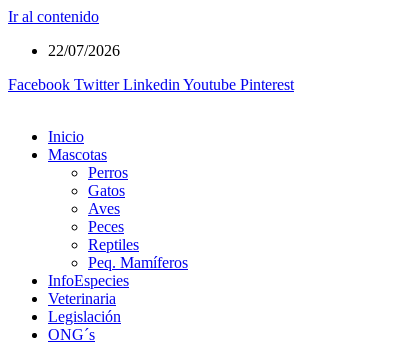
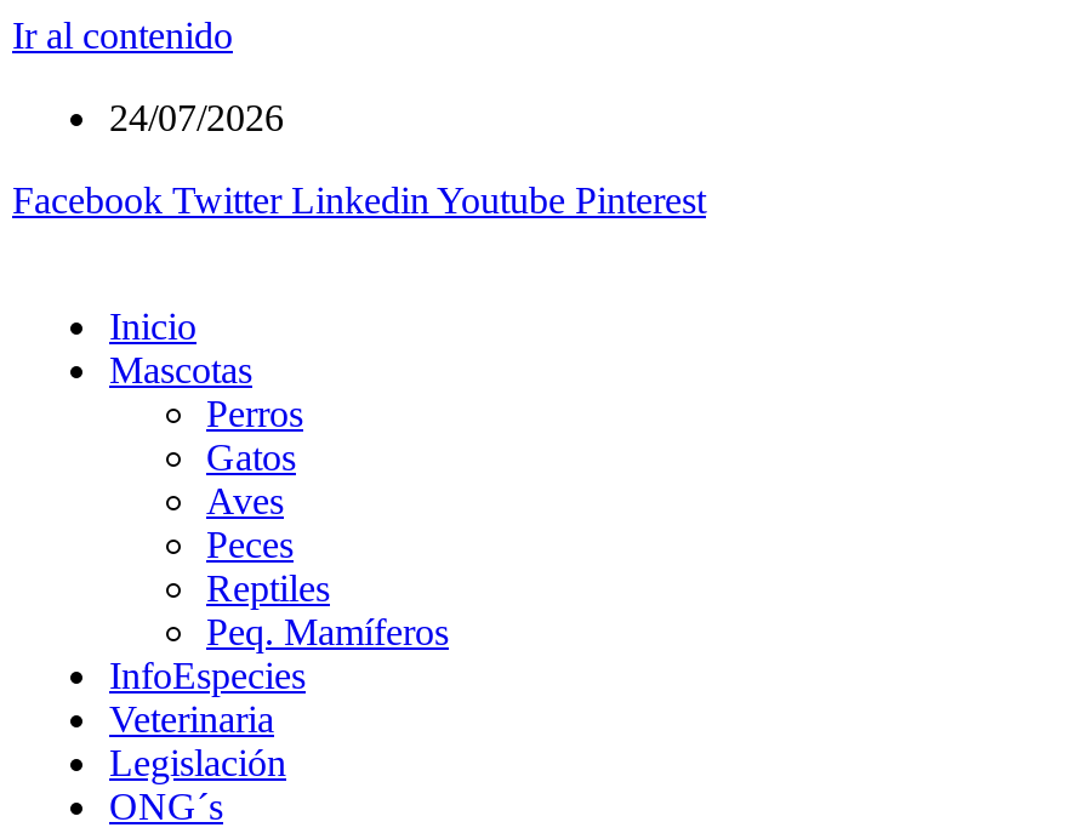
[48,42,120,59] 22/07/2026 -> [109,97,284,138] 24/07/2026

